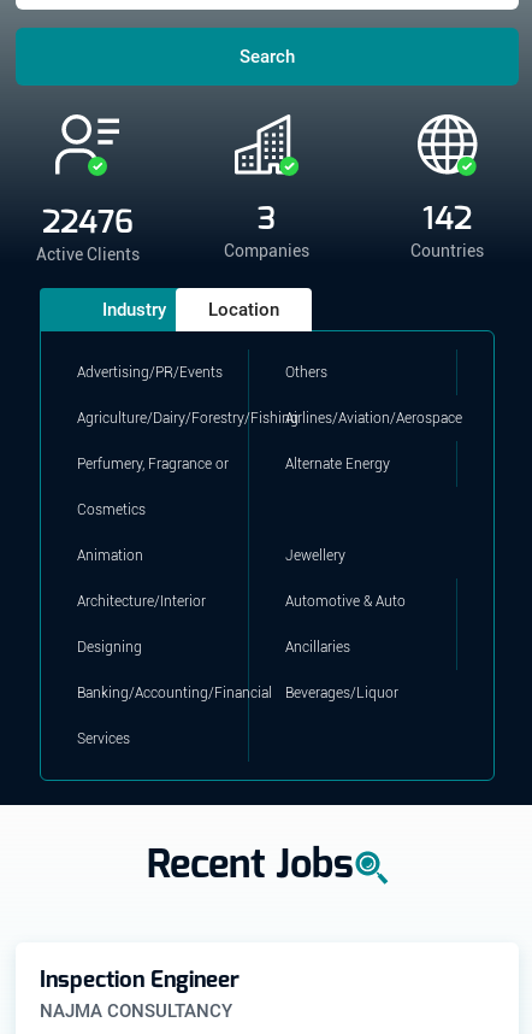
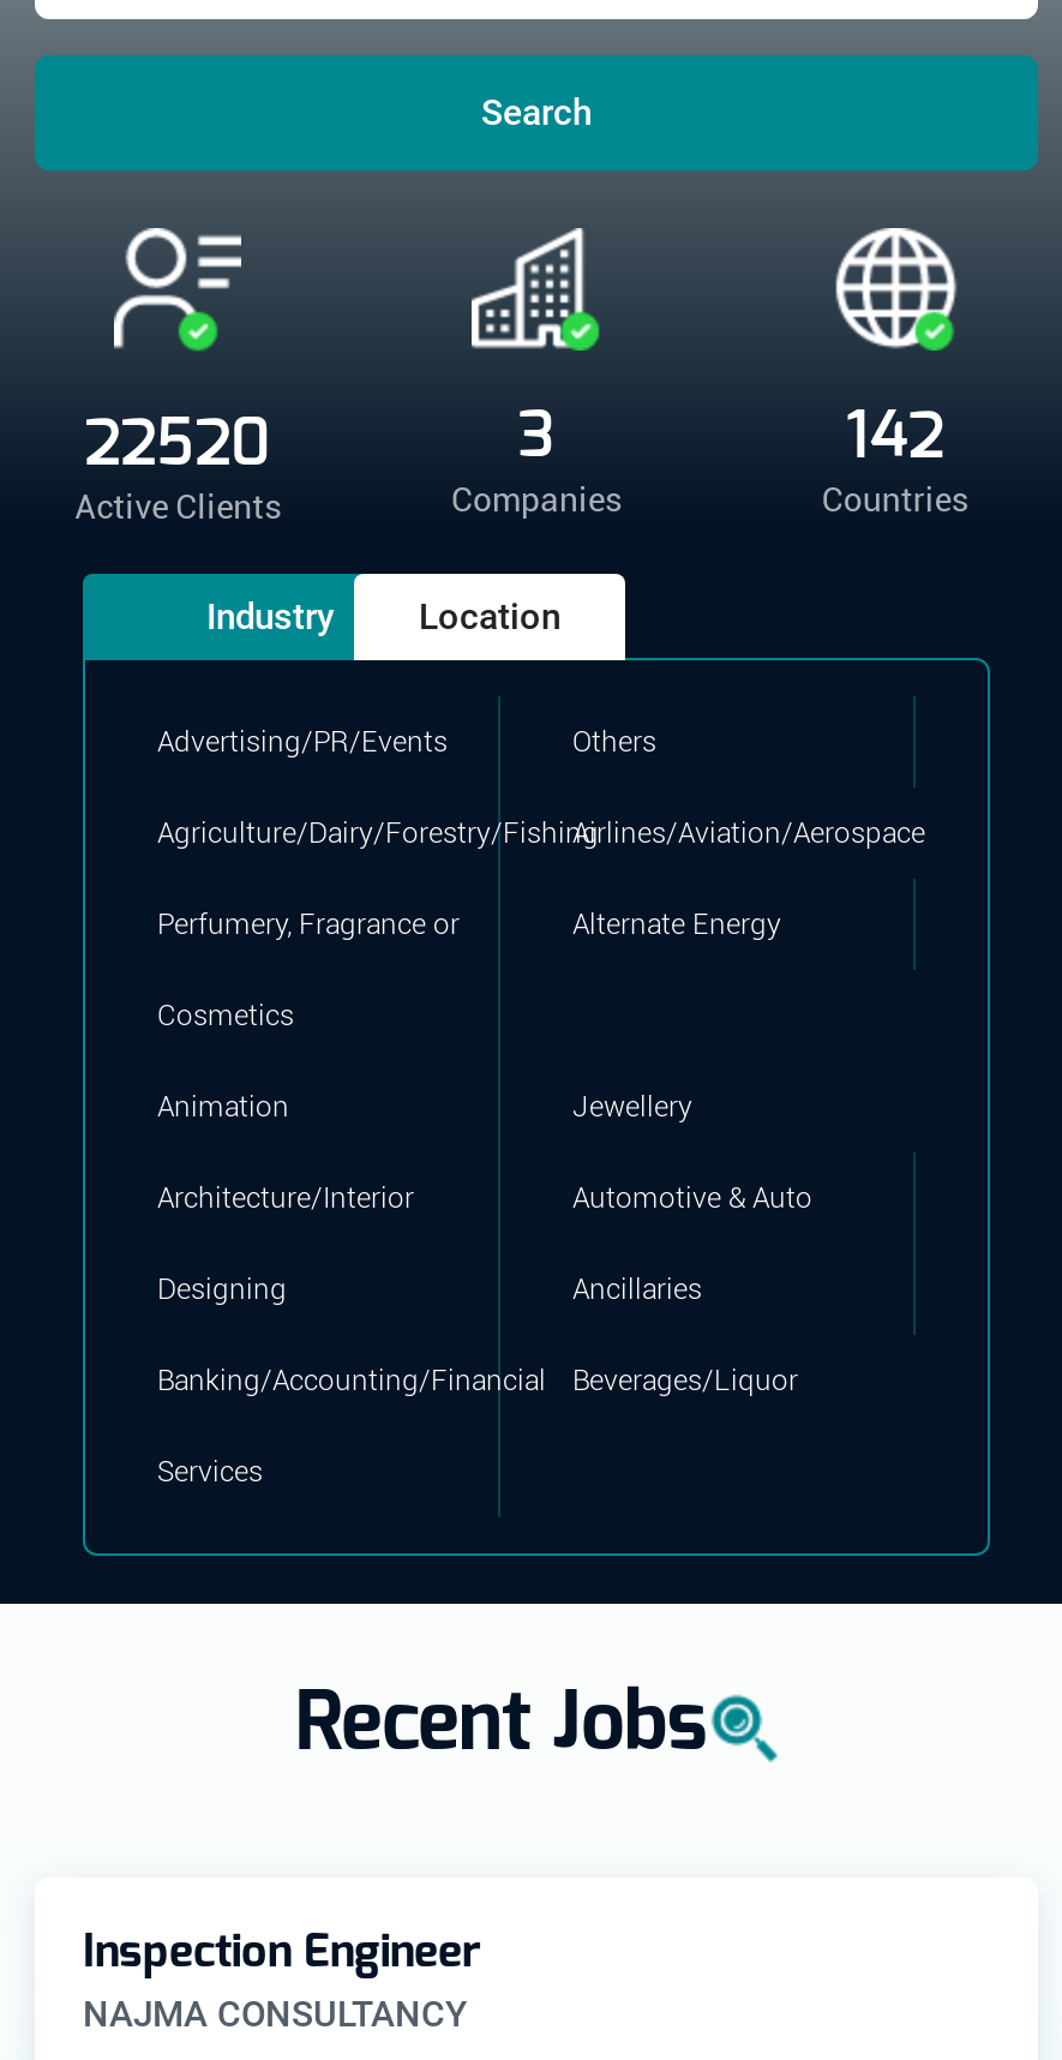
[42,201,133,243] 22476 -> [84,401,272,485] 22520

